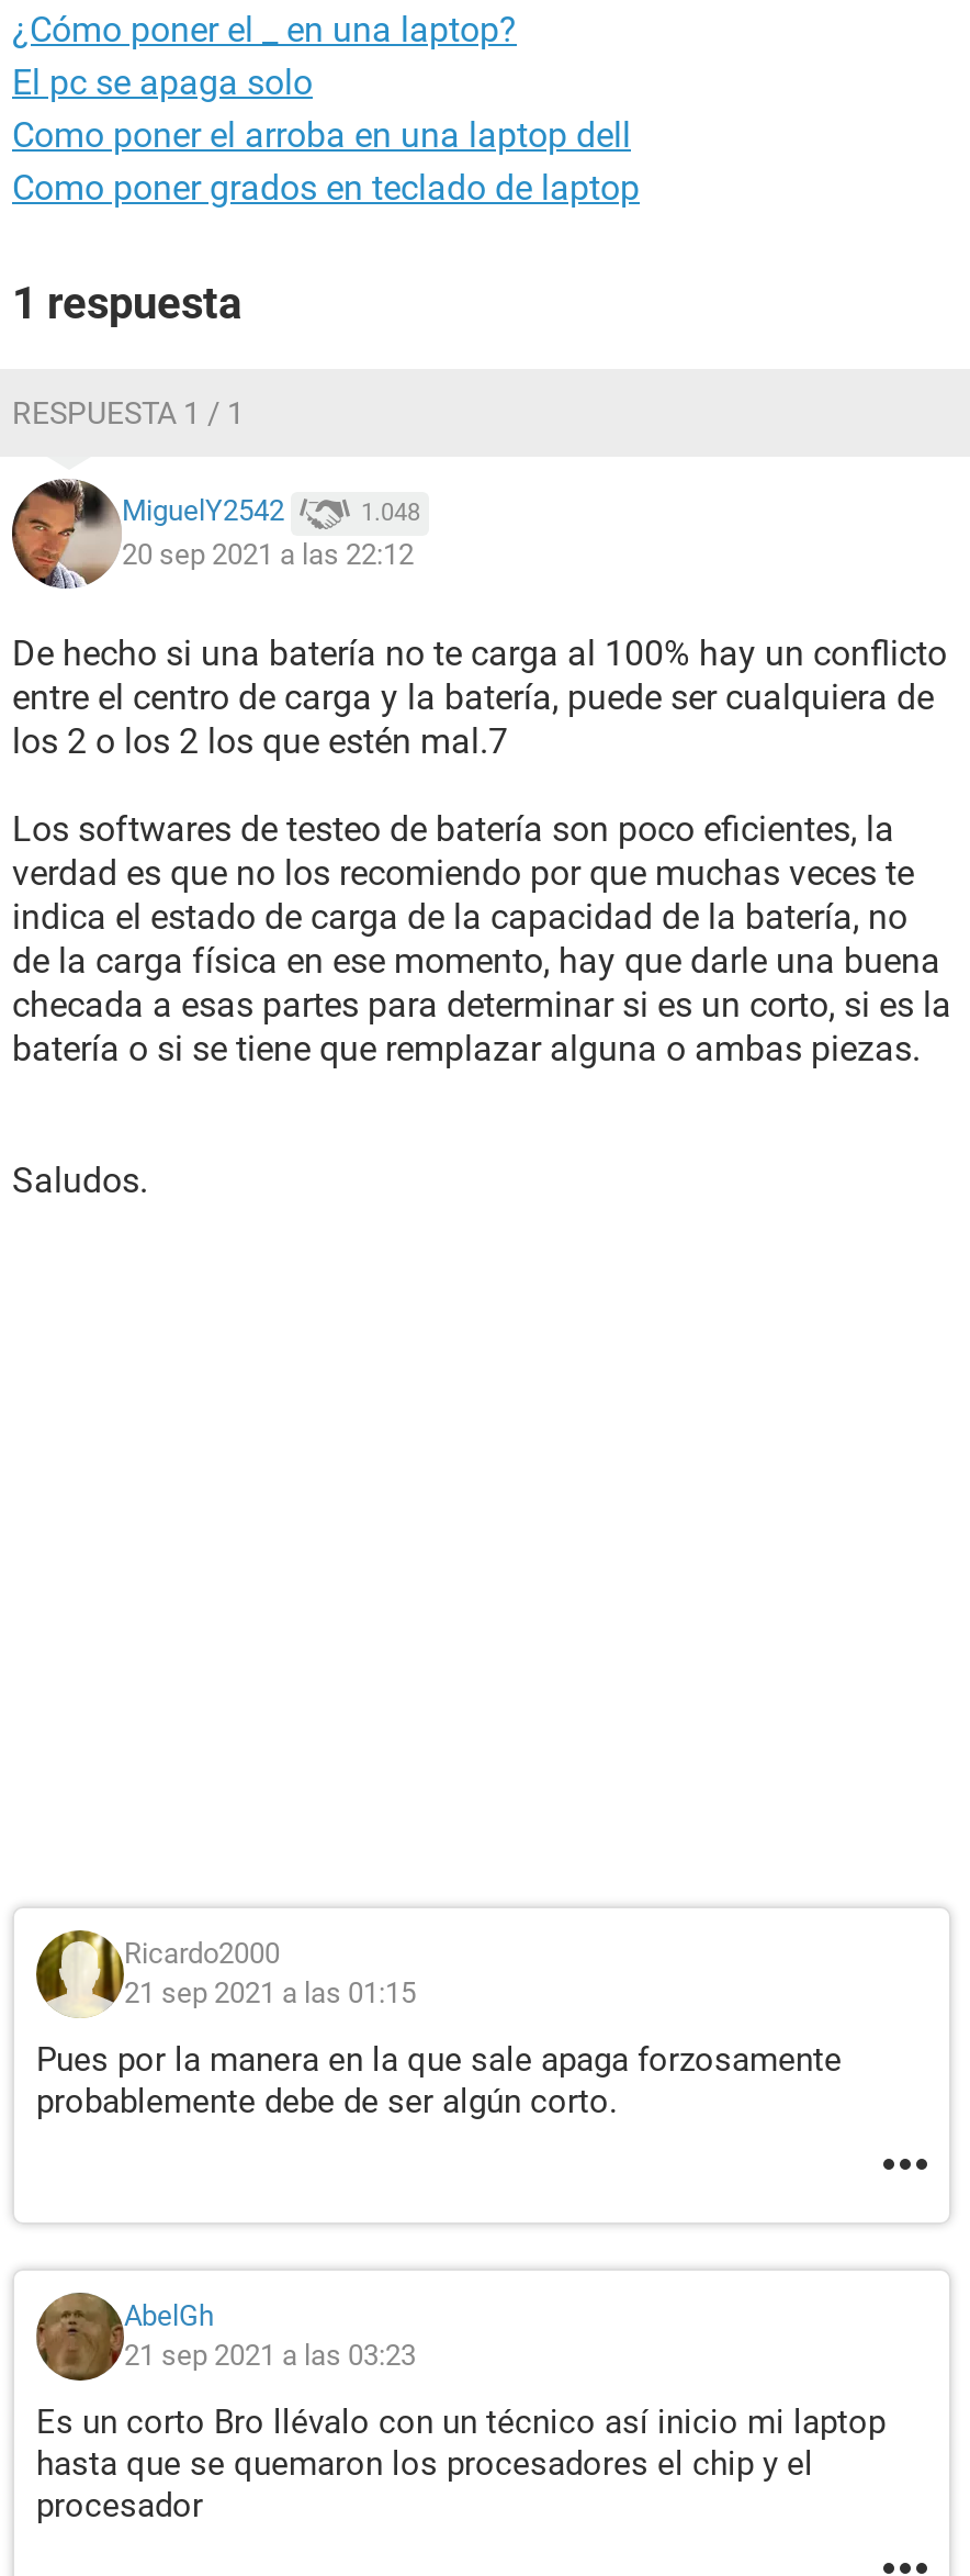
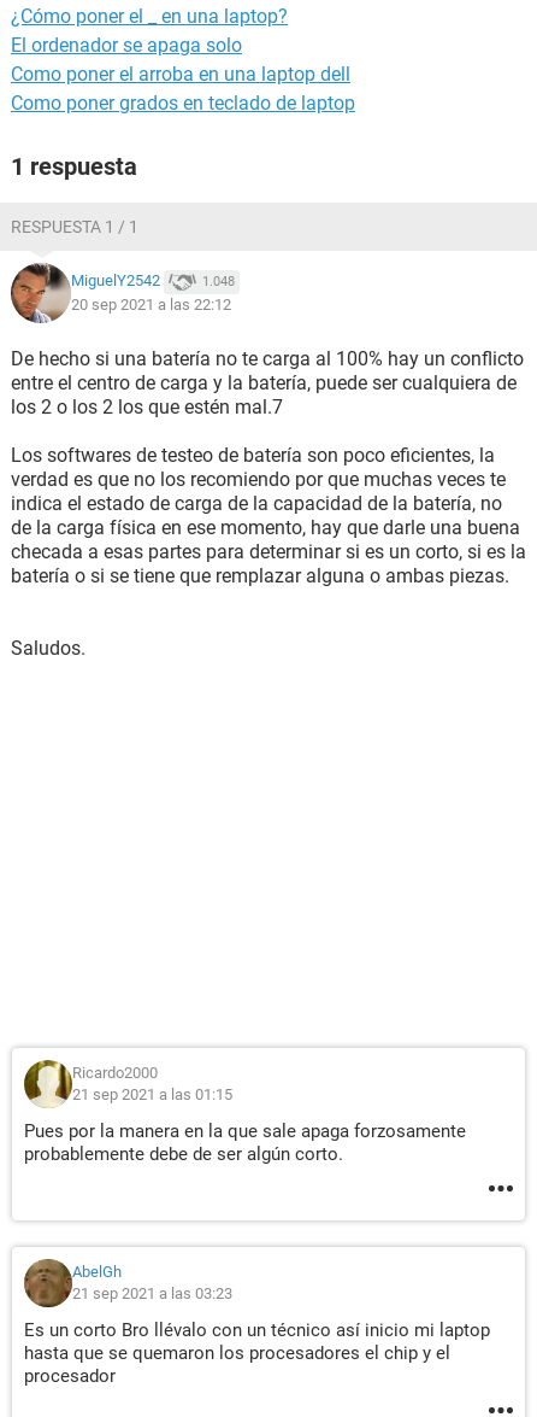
[12,61,313,103] El pc se apaga solo -> [11,34,242,57] El ordenador se apaga solo

